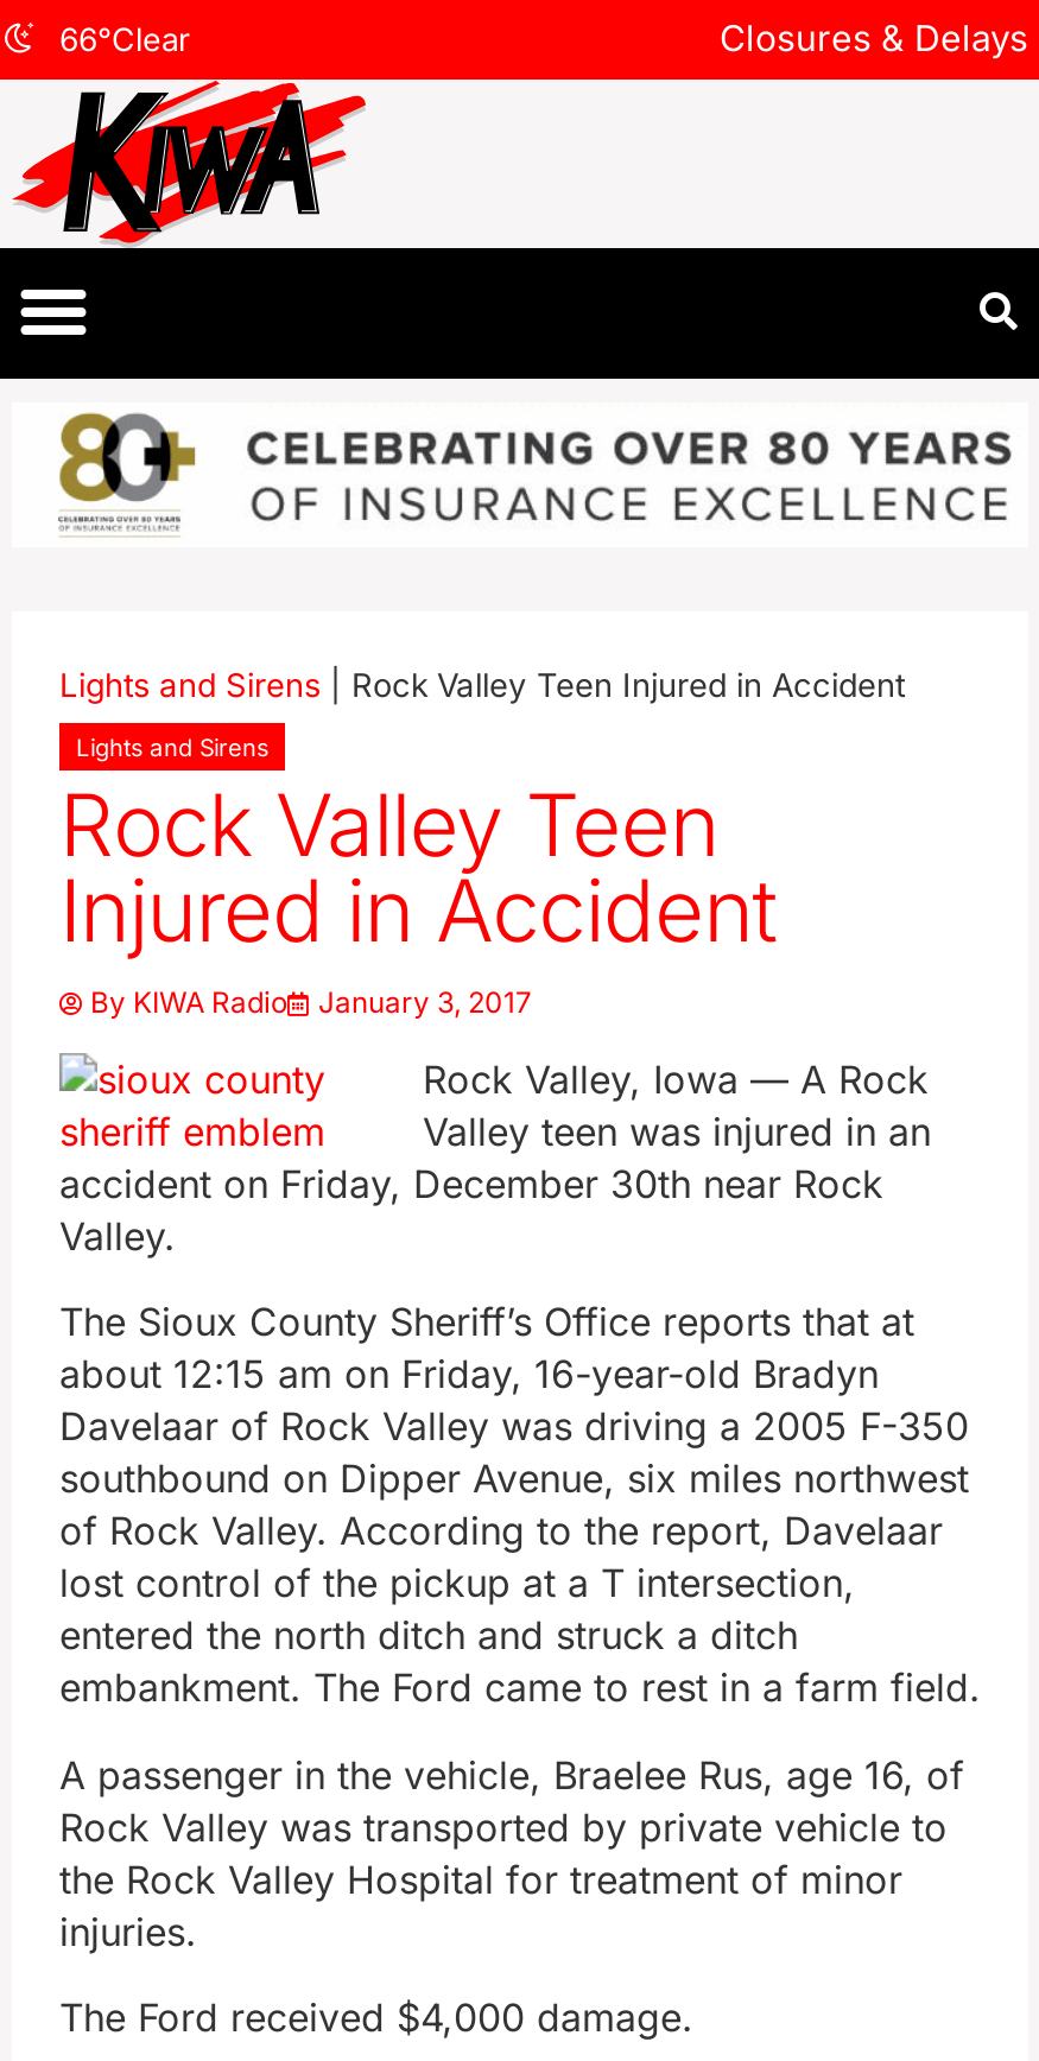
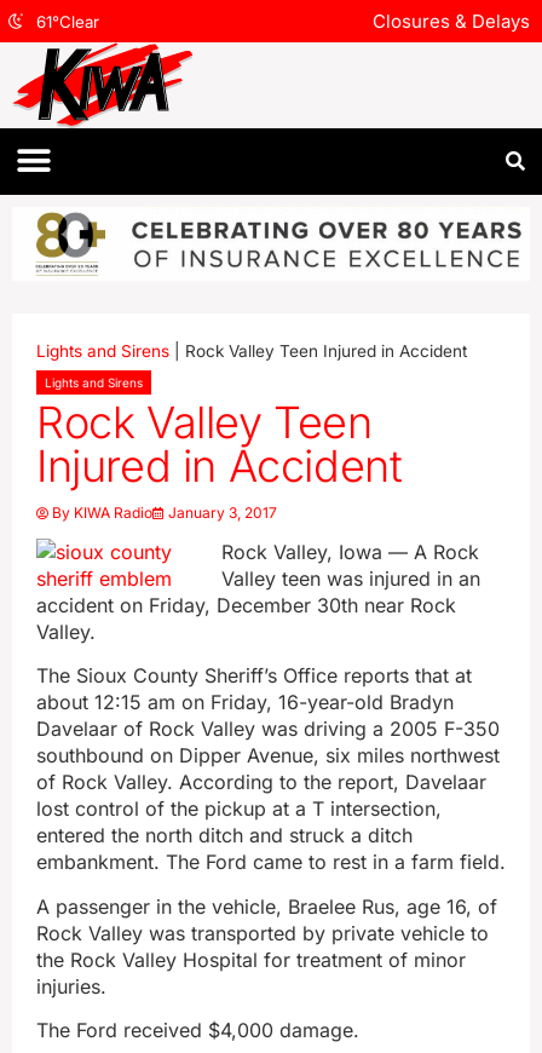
[59,19,190,57] 66°Clear -> [36,11,99,31] 61°Clear

